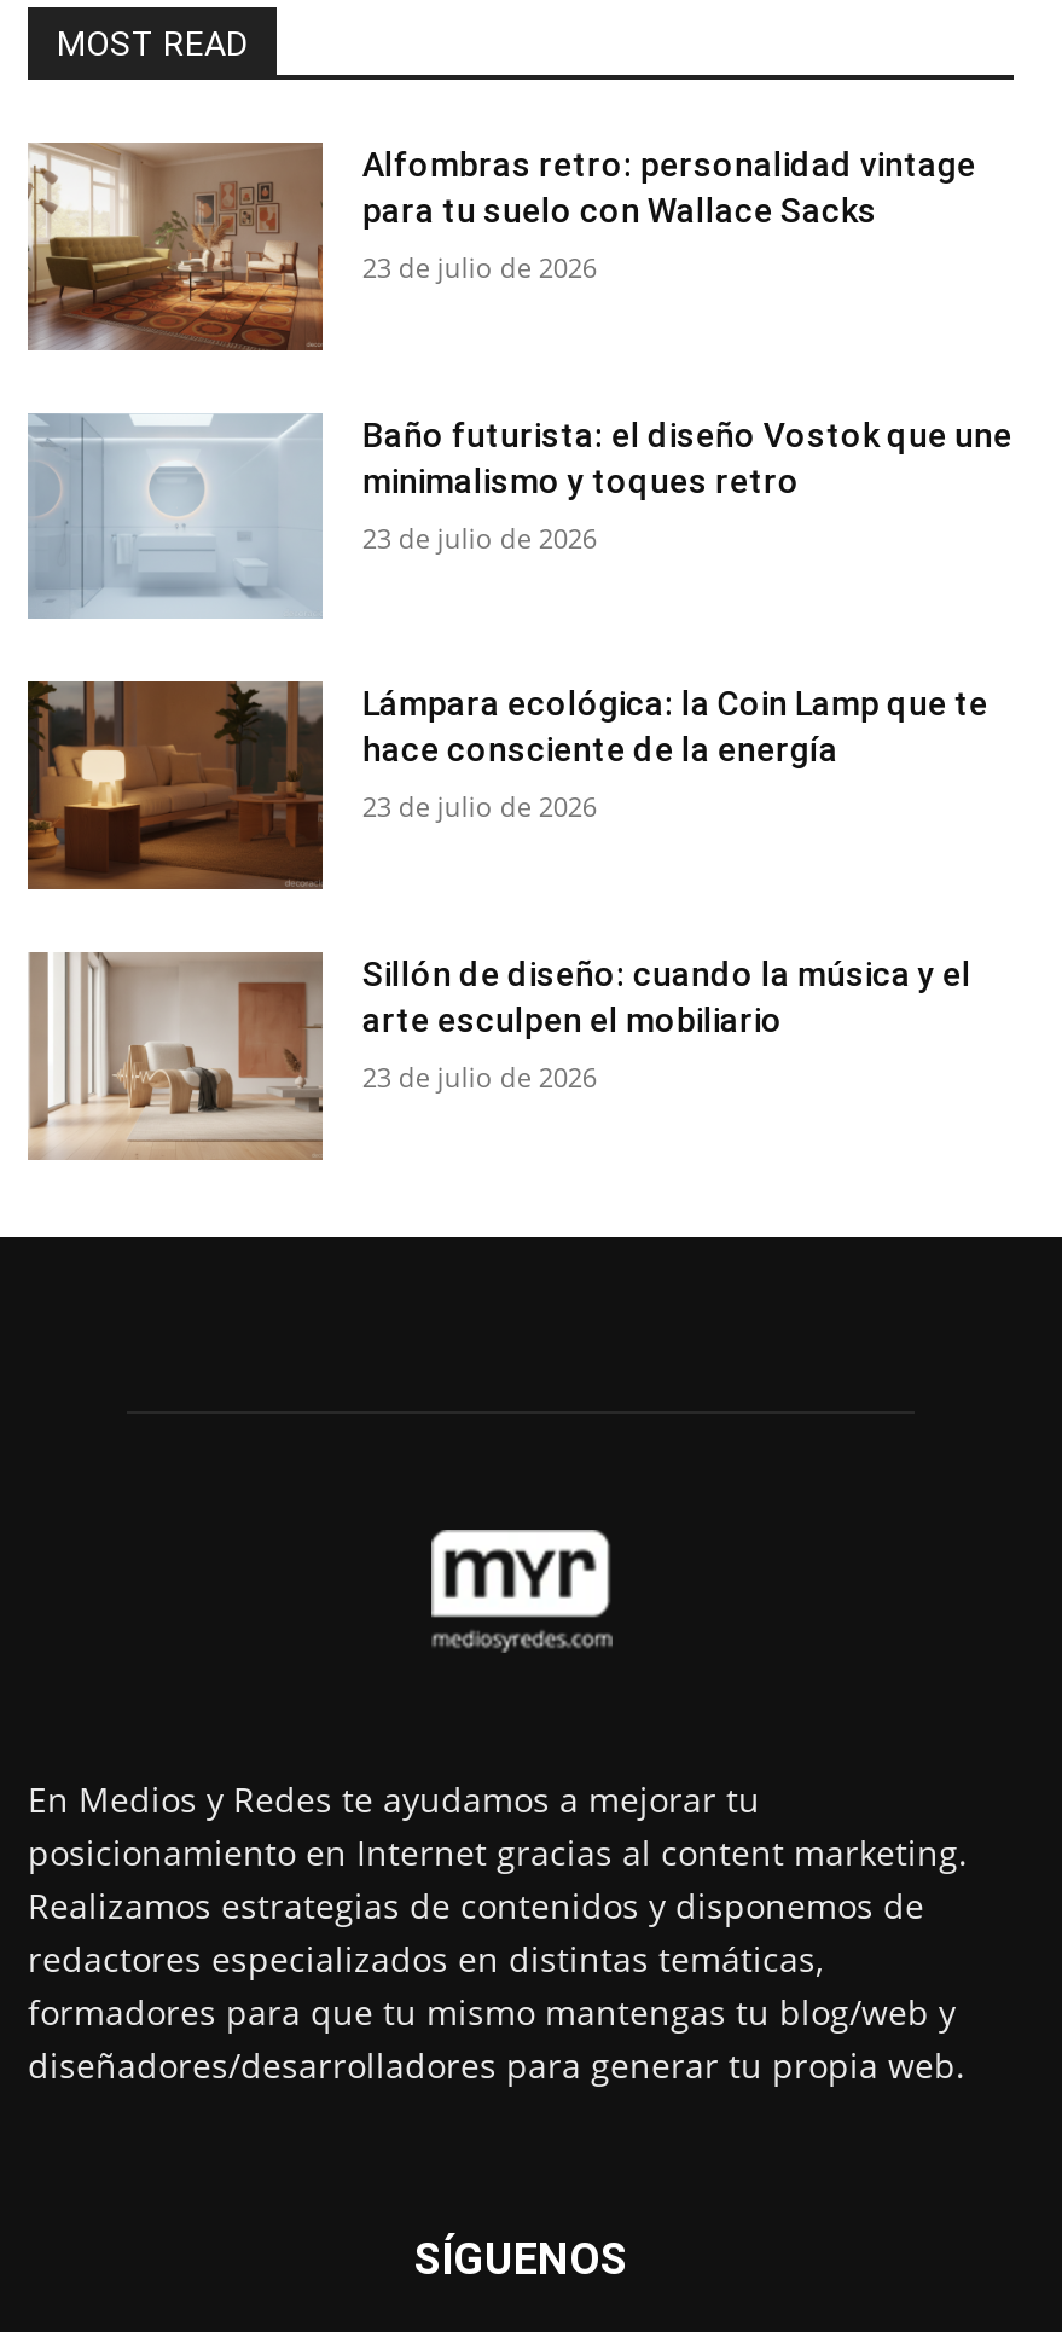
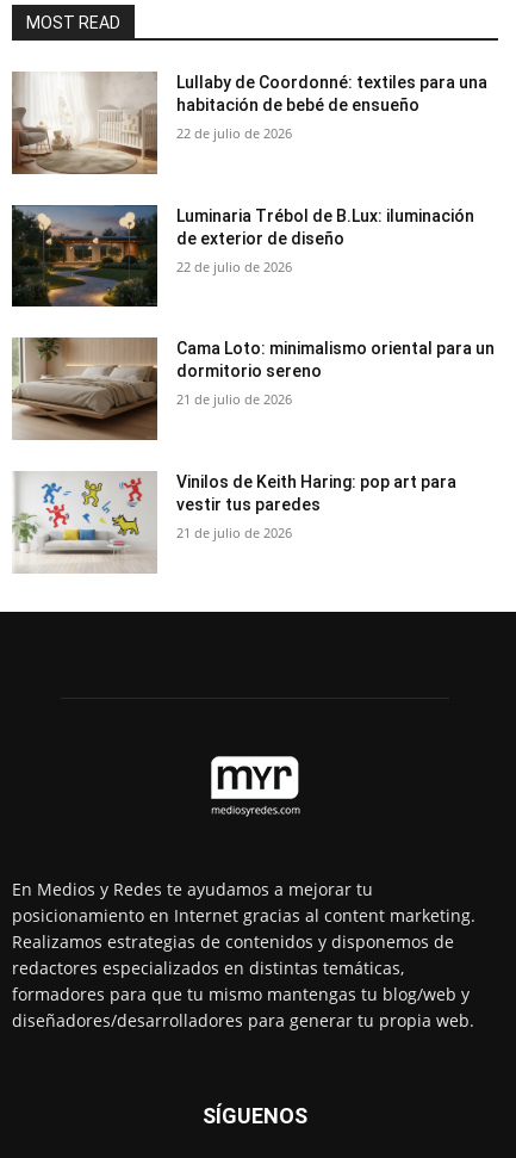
[28,140,976,353] [image] | Alfombras retro: personalidad vintage | para tu suelo con Wallace Sacks -> [12,72,488,175] [image] | Lullaby de Coordonné: textiles para una | habitación de bebé de ensueño
[362,249,597,285] 23 de julio de 2026 -> [177,124,292,142] 22 de julio de 2026
[28,413,1012,619] [image] | Baño futurista: el diseño Vostok que une | minimalismo y toques retro -> [11,204,475,308] [image] | Luminaria Trébol de B.Lux: iluminación | de exterior de diseño
[362,519,597,555] 23 de julio de 2026 -> [177,257,292,275] 22 de julio de 2026
[25,681,988,889] [image] | Lámpara ecológica: la Coin Lamp que te | hace consciente de la energía -> [11,338,495,440] [image] | Cama Loto: minimalismo oriental para un | dormitorio sereno
[362,789,597,825] 23 de julio de 2026 -> [177,390,292,408] 21 de julio de 2026
[28,952,971,1160] [image] | Sillón de diseño: cuando la música y el | arte esculpen el mobiliario -> [13,472,457,572] [image] | Vinilos de Keith Haring: pop art para | vestir tus paredes
[362,1058,597,1095] 23 de julio de 2026 -> [177,524,292,541] 21 de julio de 2026

